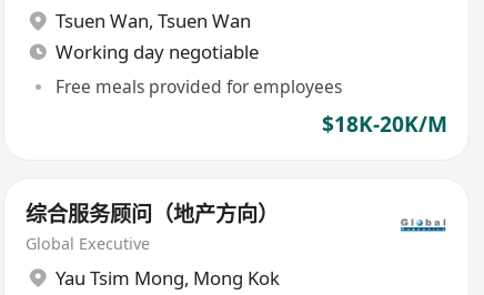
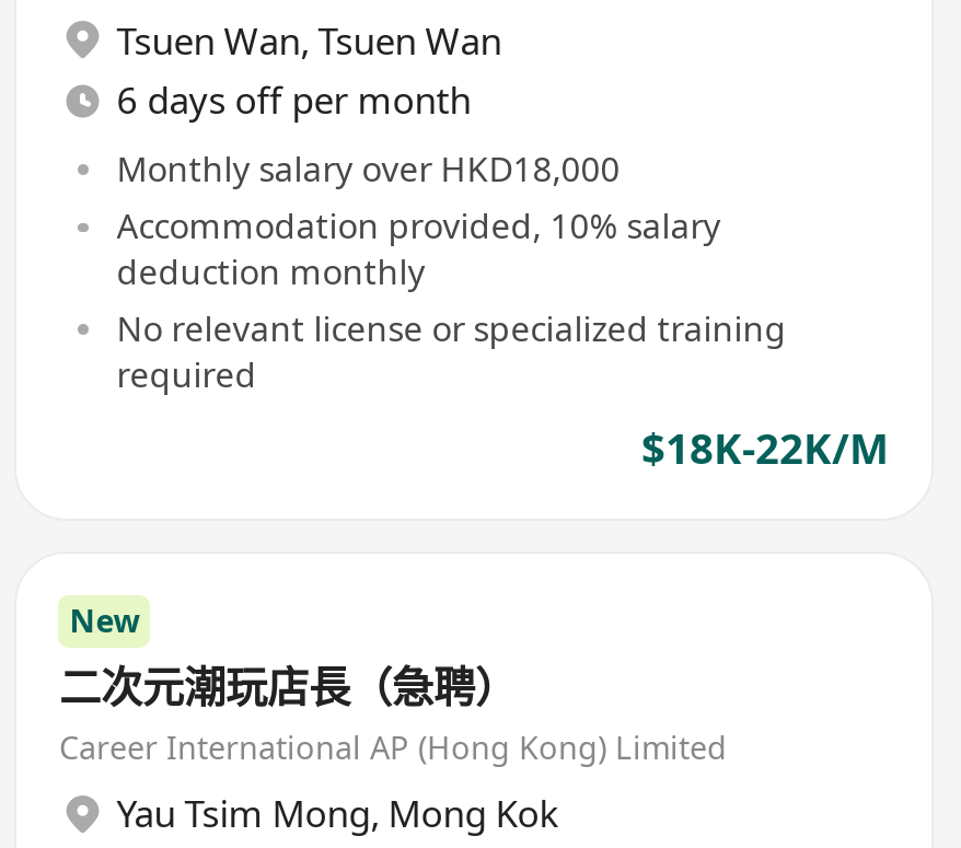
[55,39,447,139] Working day negotiable | Free meals provided for employees | $18K-20K/M -> [116,75,889,476] 6 days off per month | Monthly salary over HKD18,000 | Accommodation provided, 10% salary | deduction monthly | No relevant license or specialized training | required | $18K-22K/M
[26,199,279,254] 综合服务顾问（地产方向） | Global Executive -> [59,600,727,767] New | 二次元潮玩店長（急聘） | Career International AP (Hong Kong) Limited

